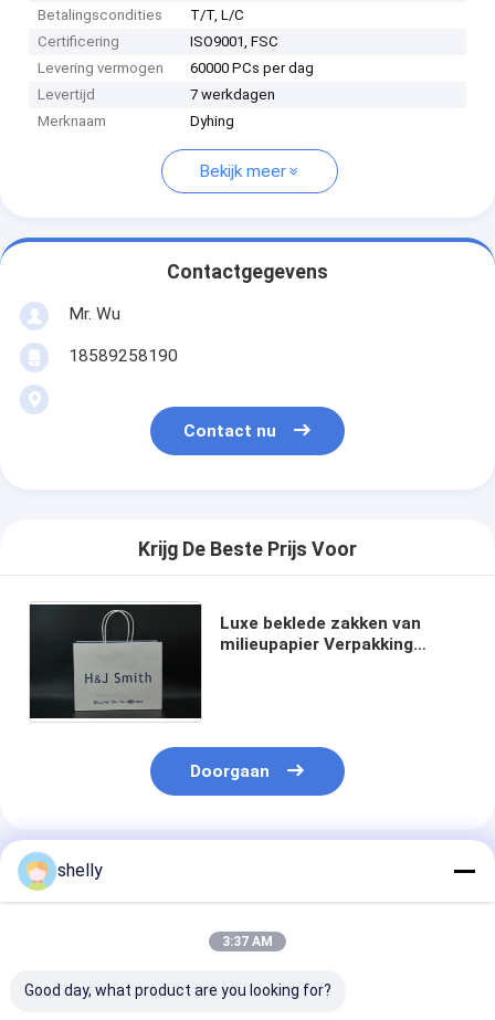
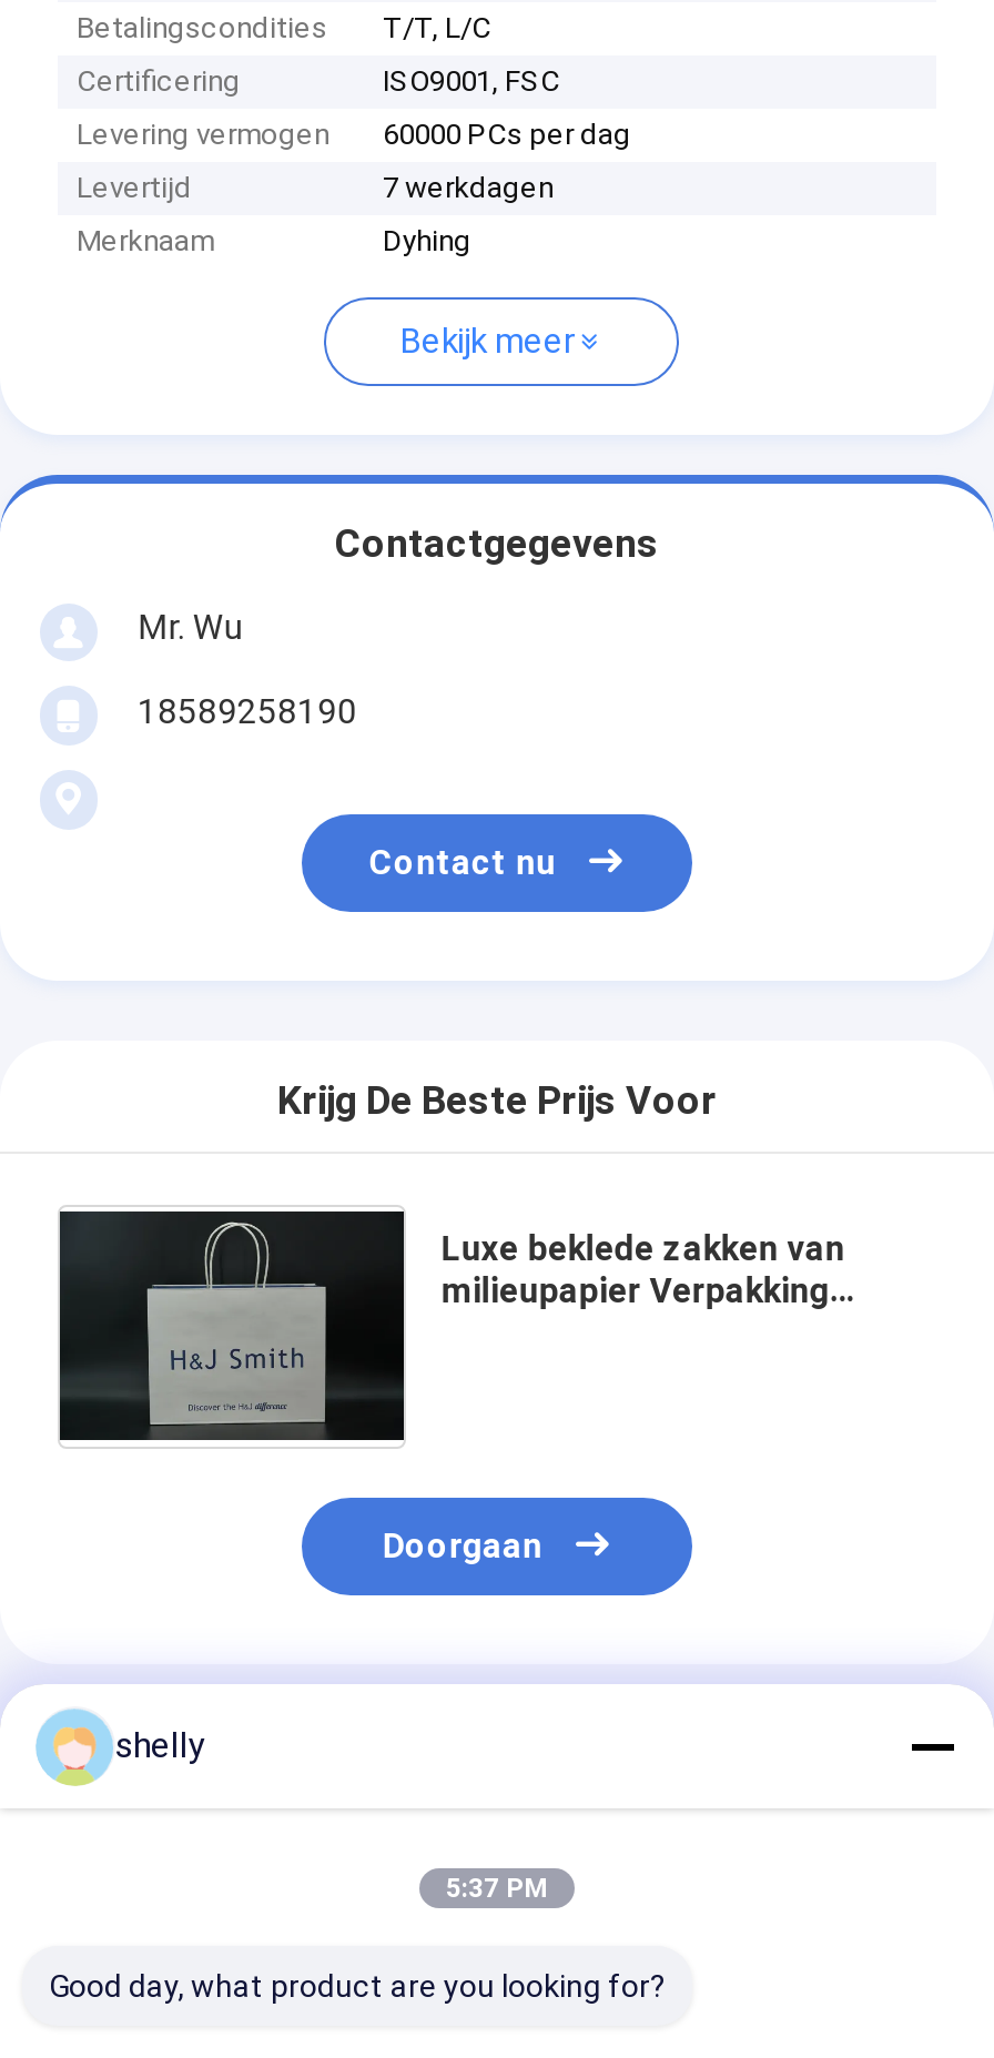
[222,934,273,949] 3:37 AM -> [446,1873,548,1904] 5:37 PM

